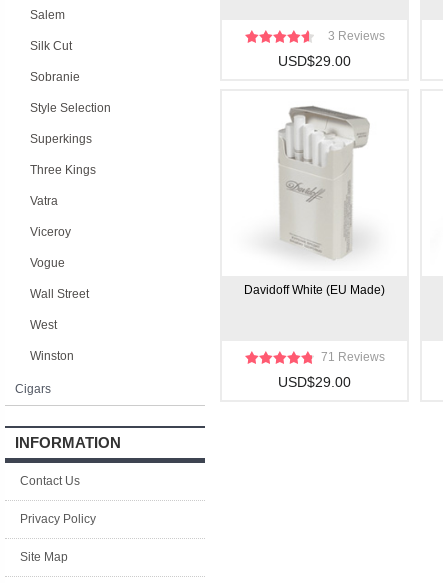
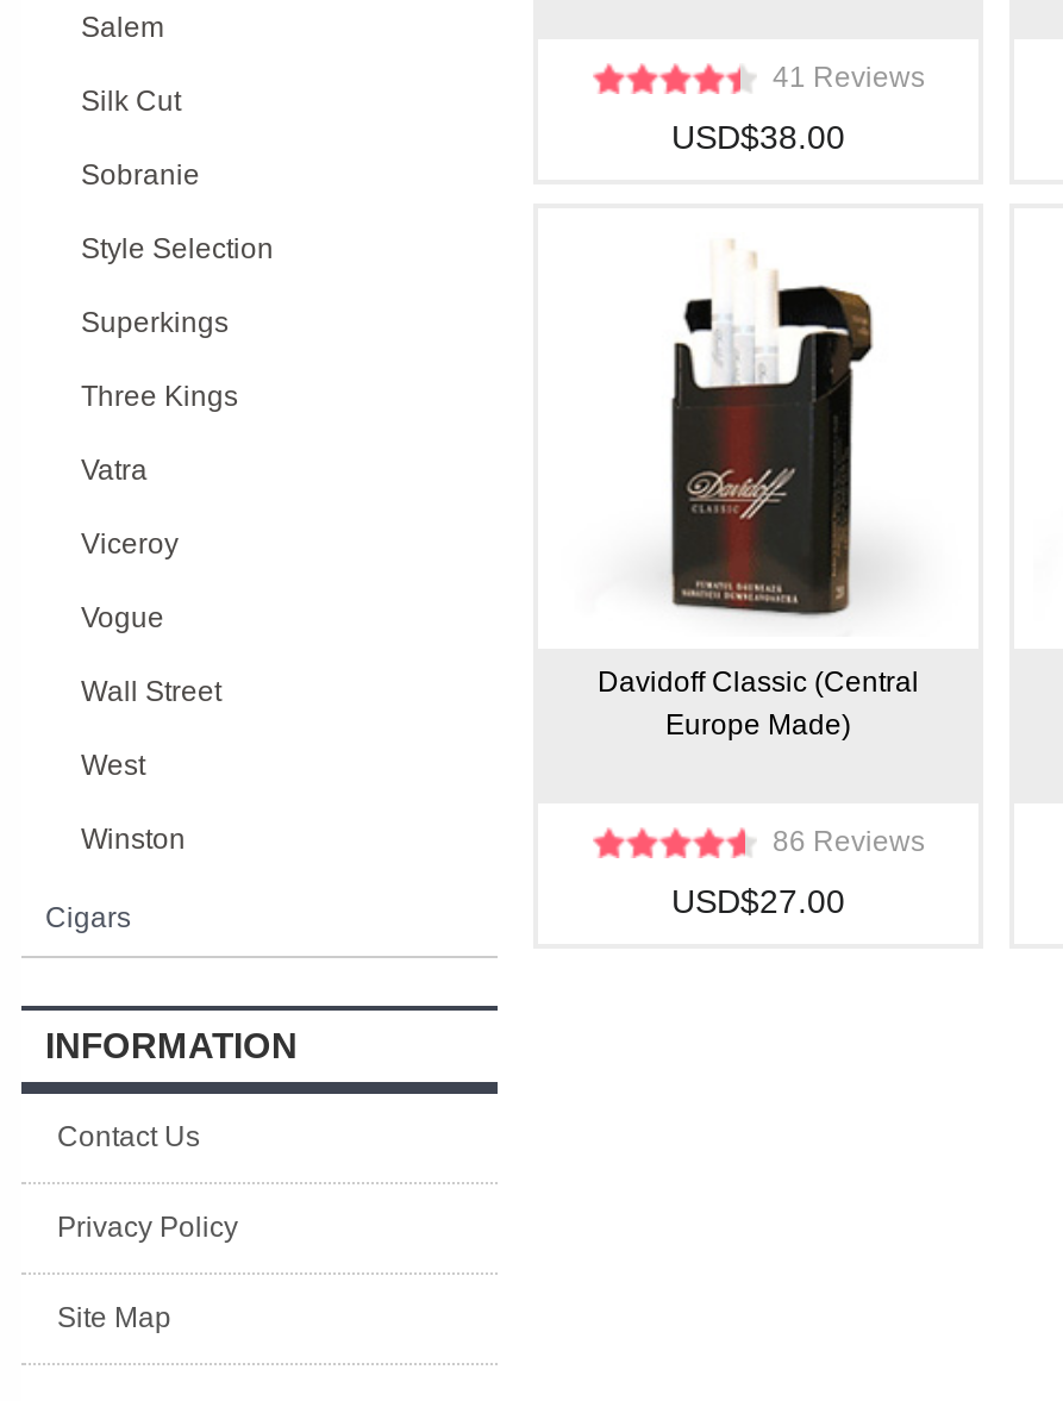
[327,29,384,43] 3 Reviews -> [773,61,925,94] 41 Reviews
[278,53,351,69] USD$29.00 -> [671,118,845,156] USD$38.00
[244,105,385,297] [image] | Davidoff White (EU Made) -> [598,244,919,742] [image] | Davidoff Classic (Central | Europe Made)
[320,350,384,364] 71 Reviews -> [773,825,925,858] 86 Reviews
[278,374,351,390] USD$29.00 -> [671,882,845,920] USD$27.00

